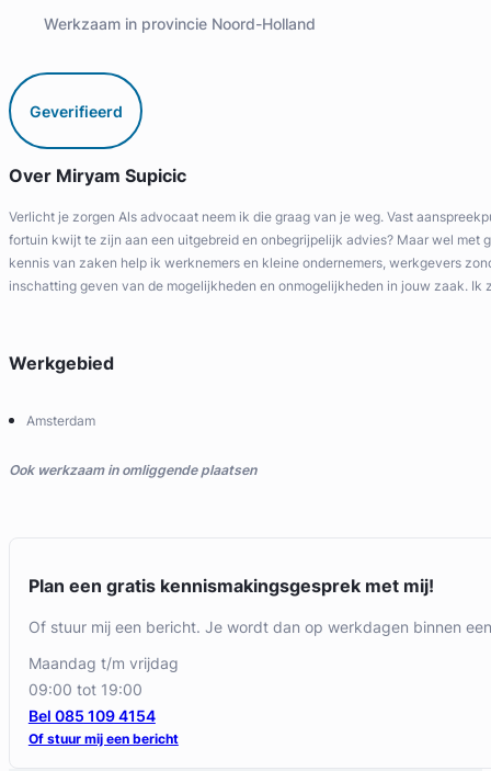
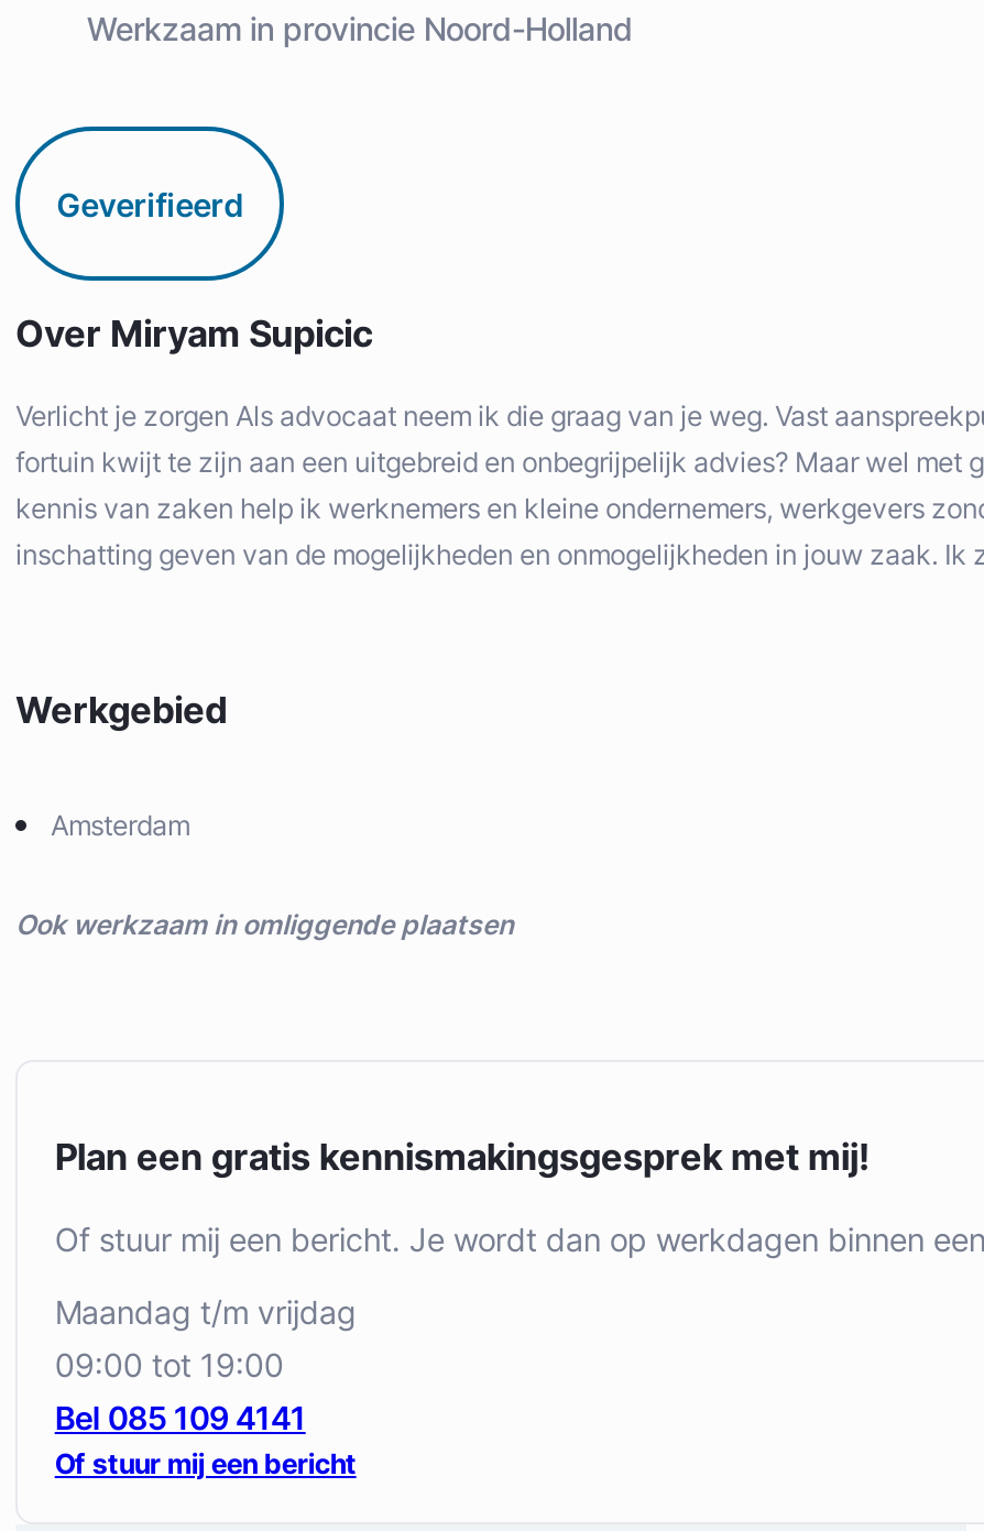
[28,706,155,725] Bel 085 109 4154 -> [55,1399,306,1436] Bel 085 109 4141

